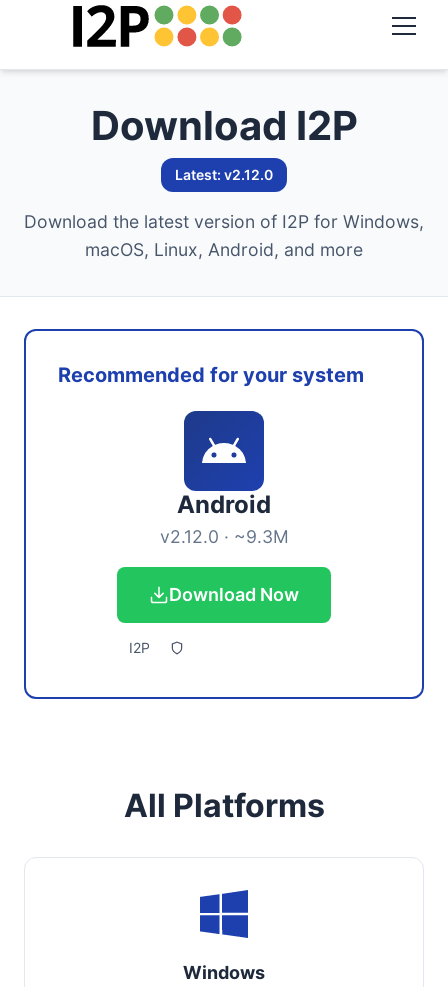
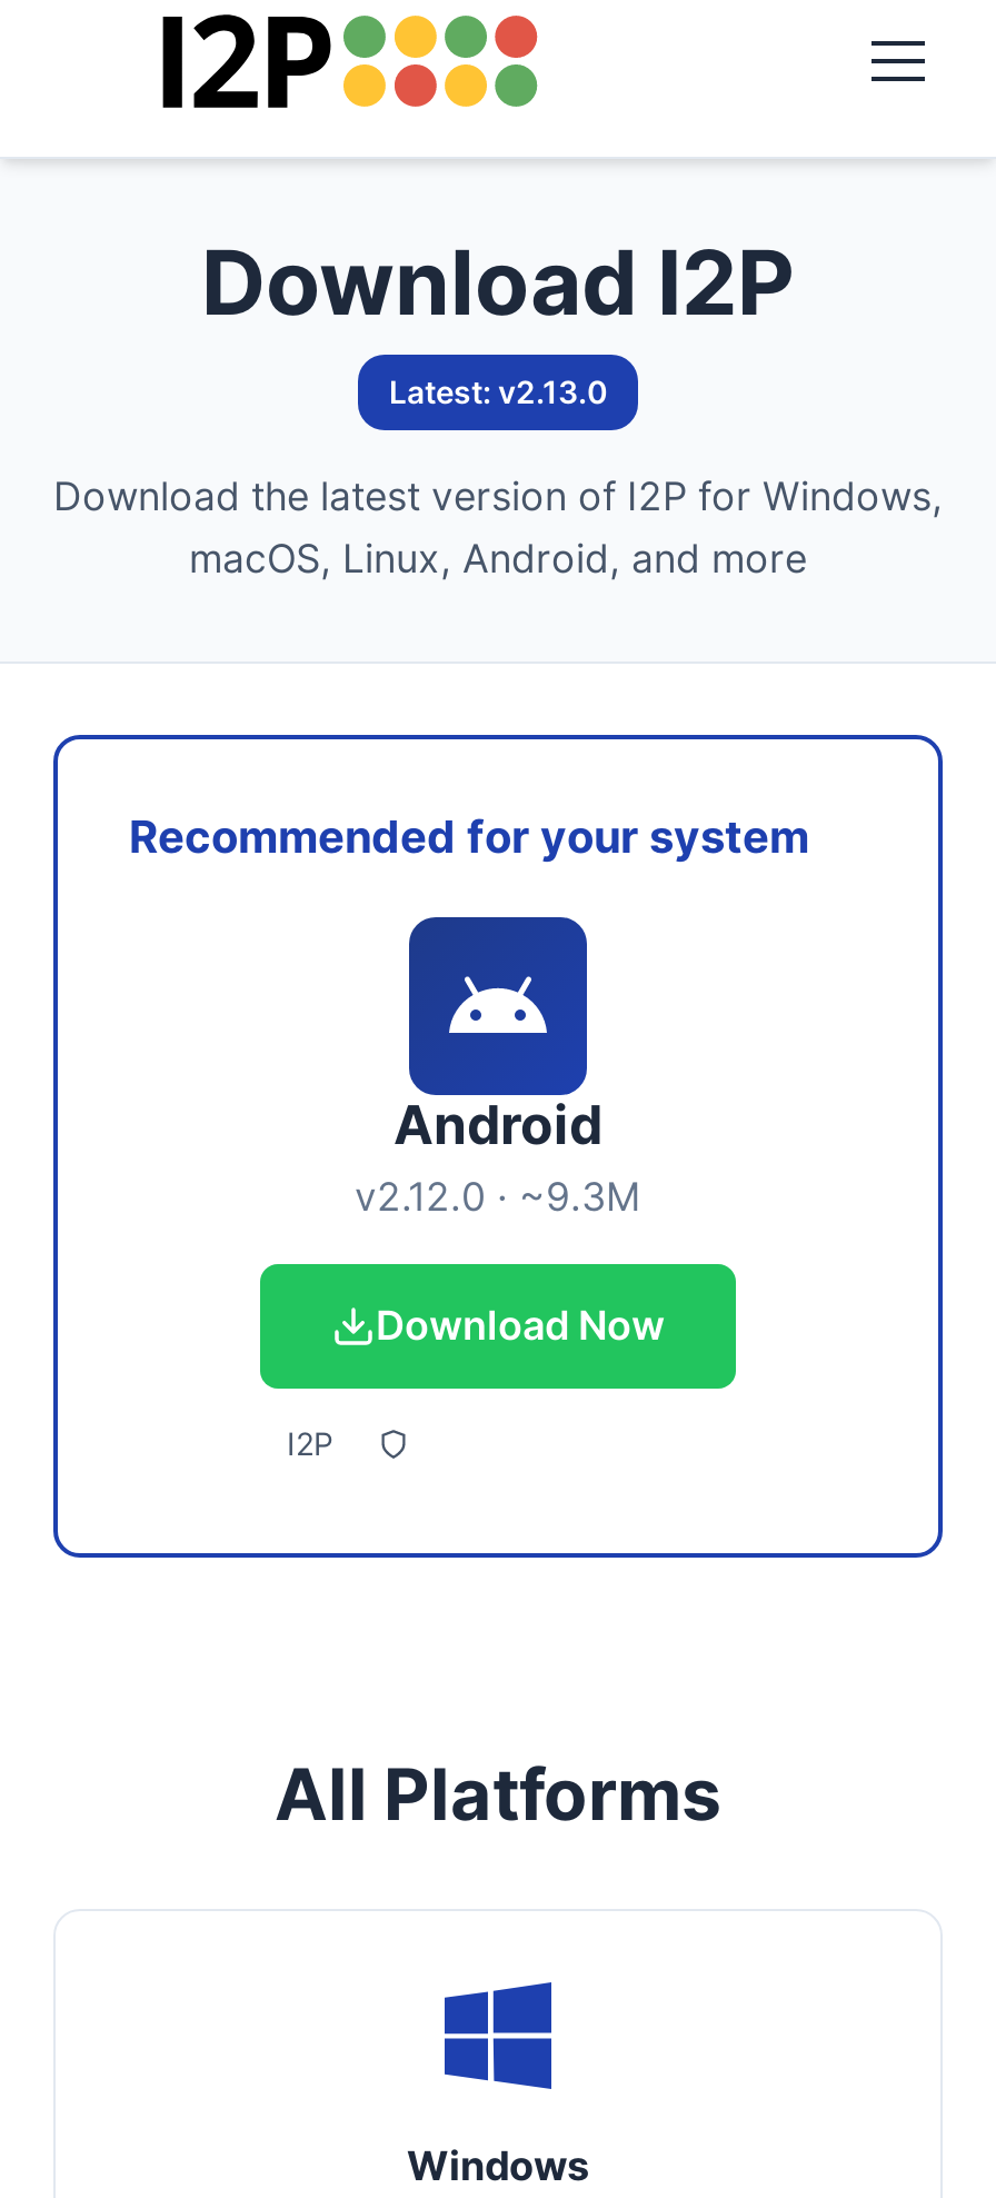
[175,166,273,183] Latest: v2.12.0 -> [389,372,607,410] Latest: v2.13.0

